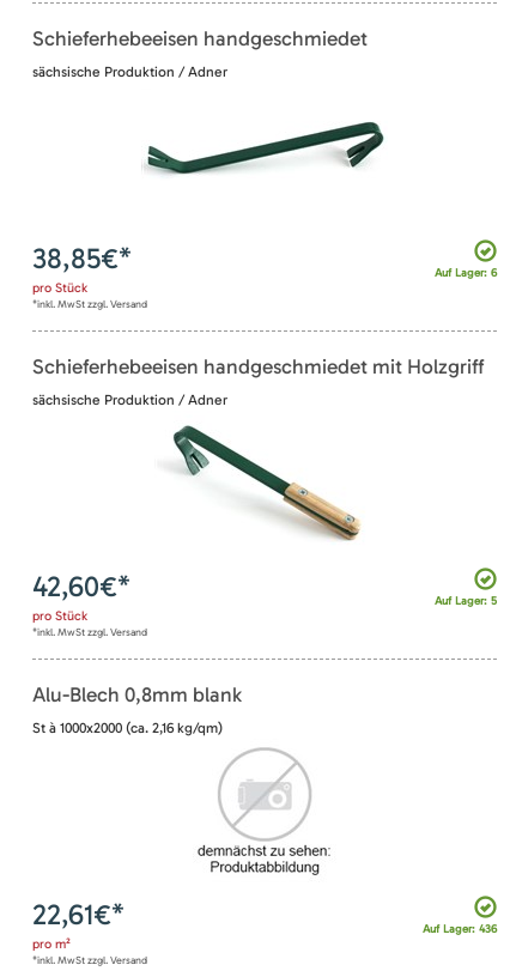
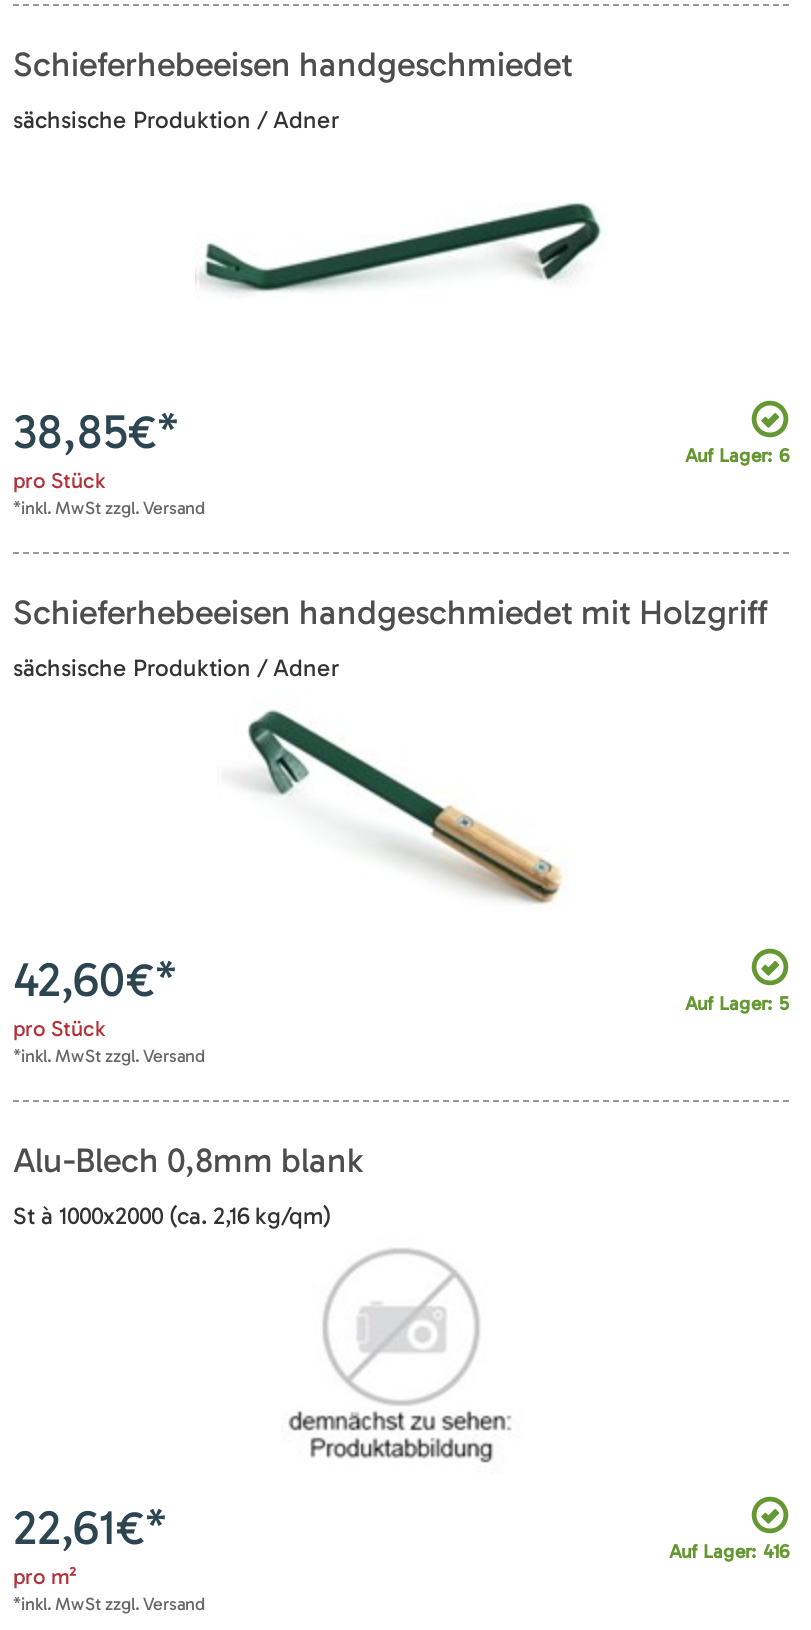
[423,922,497,935] Auf Lager: 436 -> [669,1539,789,1561] Auf Lager: 416

